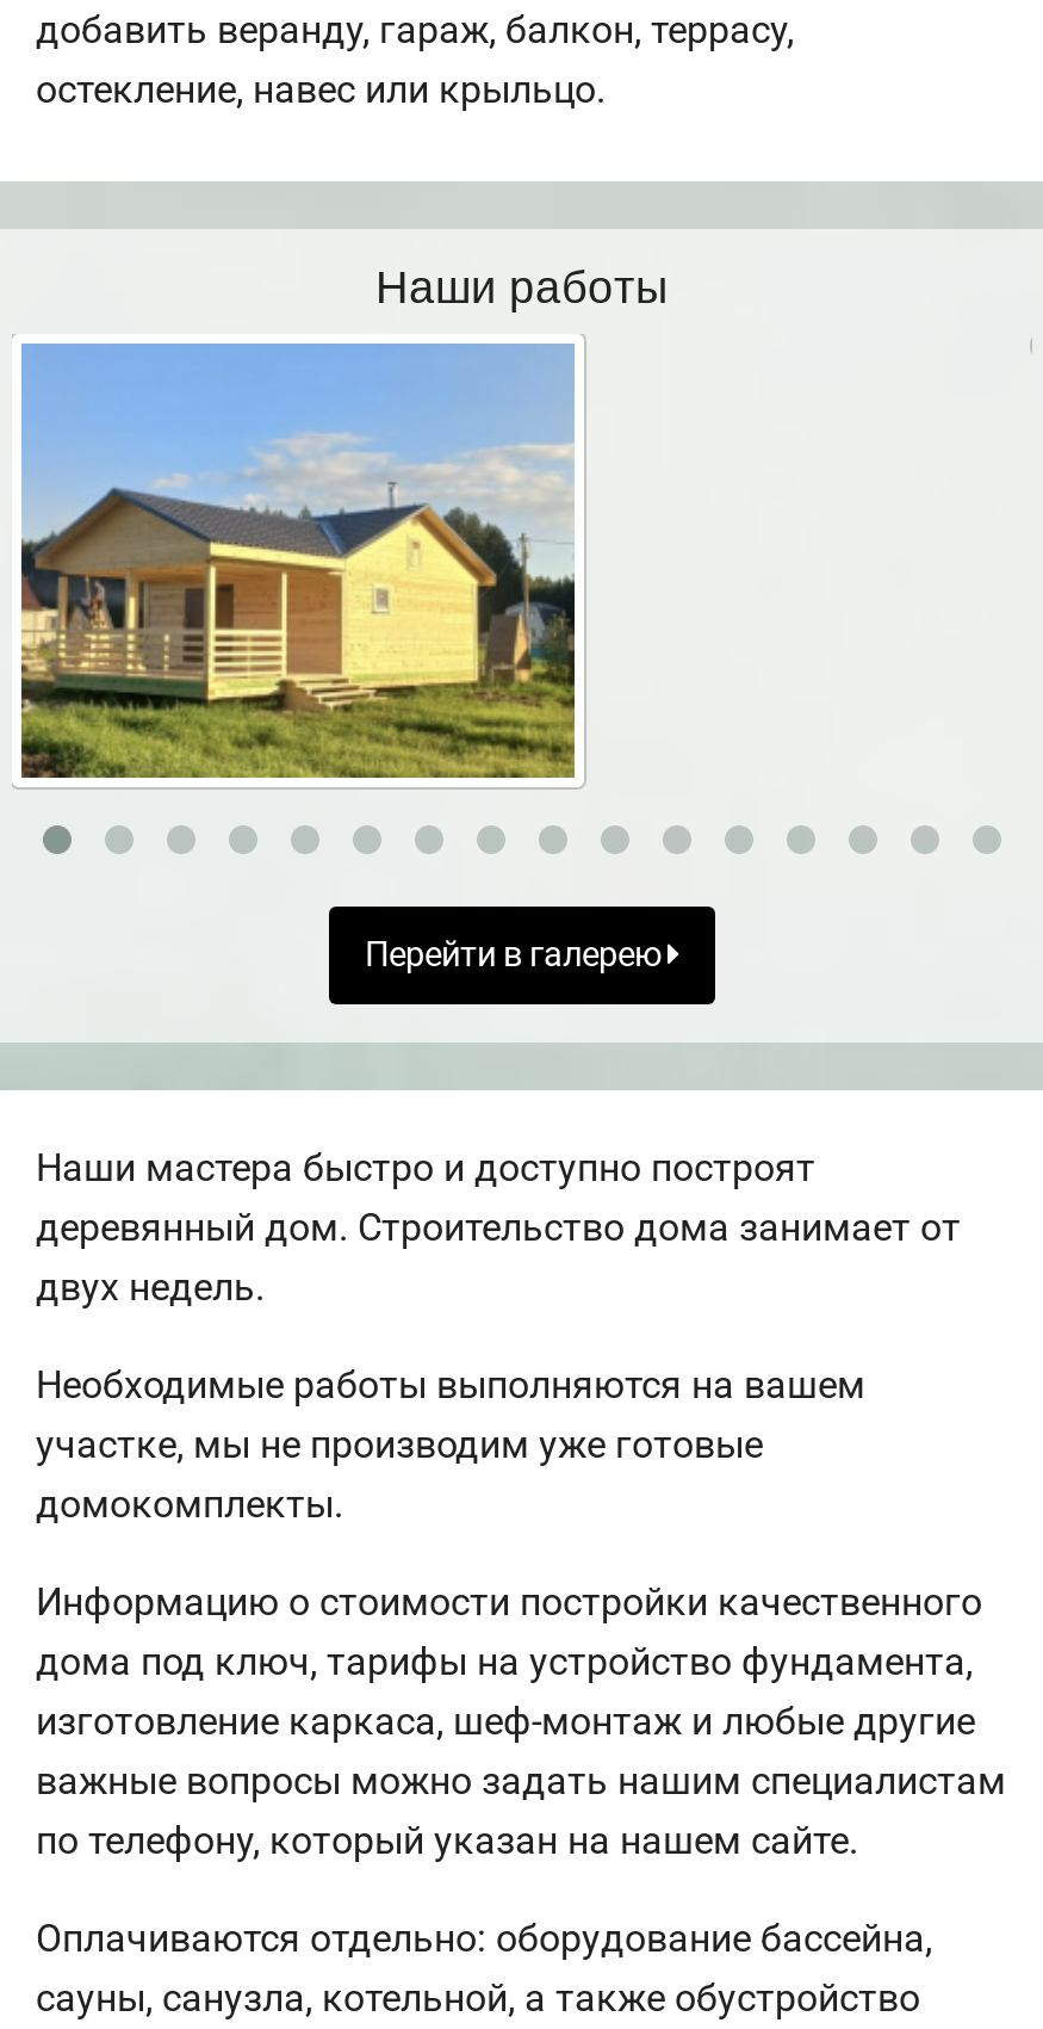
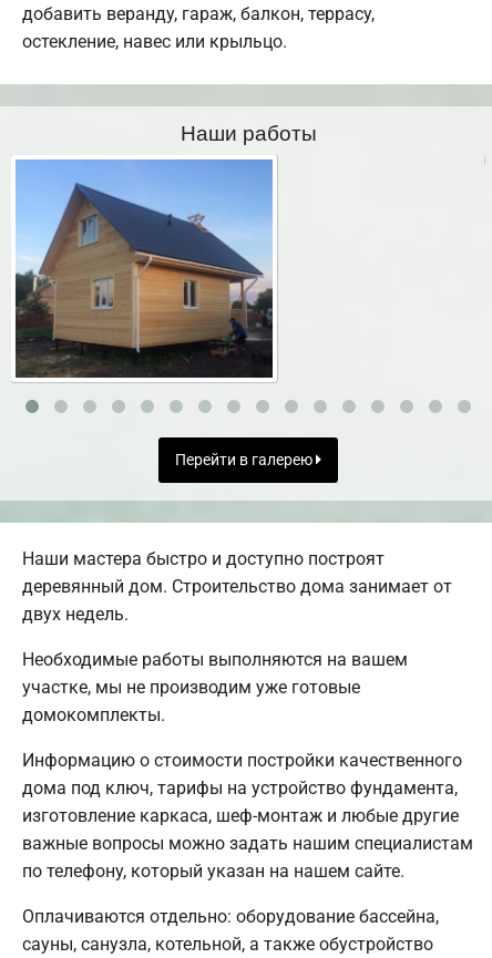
[19,396,577,780] [image] -> [14,161,274,379] [image]

